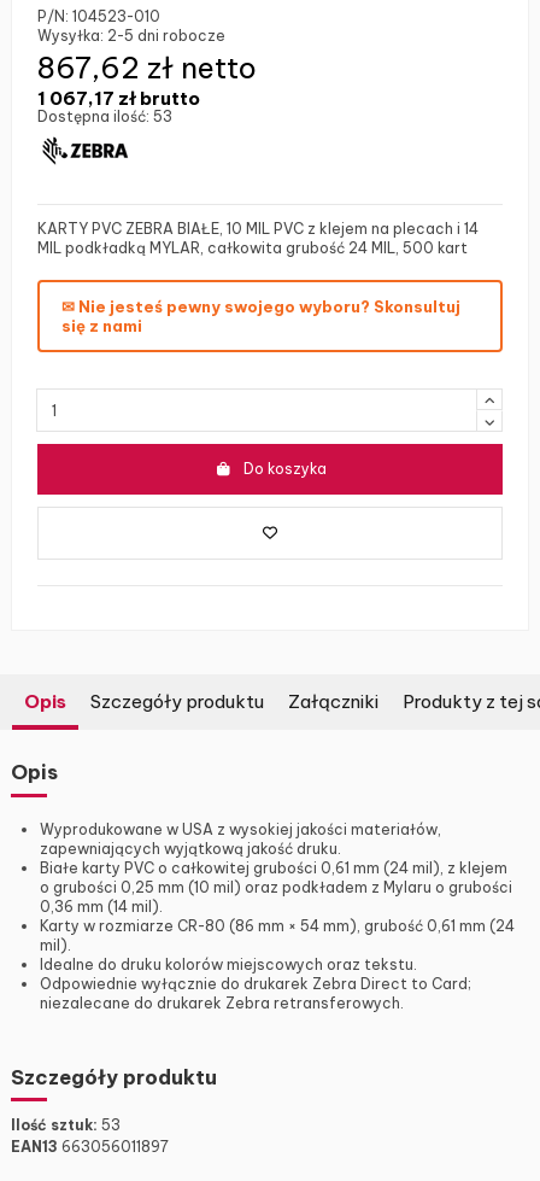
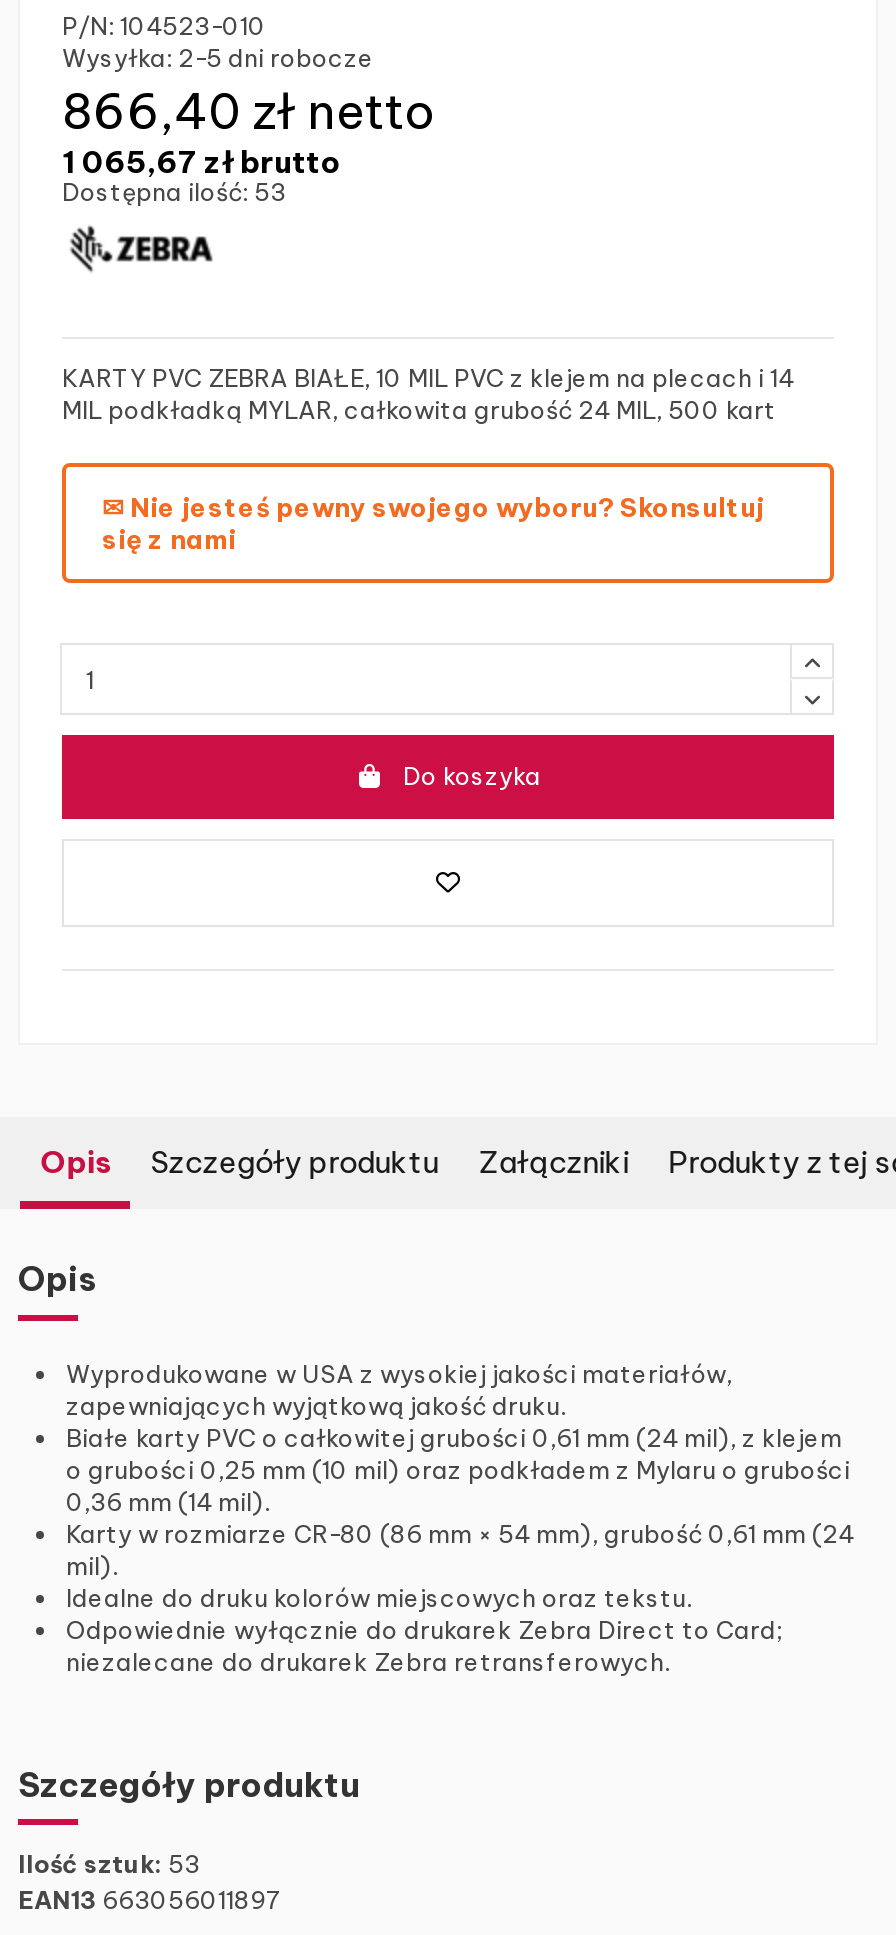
[37,50,257,86] 867,62 zł netto -> [62,82,434,142] 866,40 zł netto
[37,87,200,110] 1 067,17 zł brutto -> [62,144,340,182] 1 065,67 zł brutto

